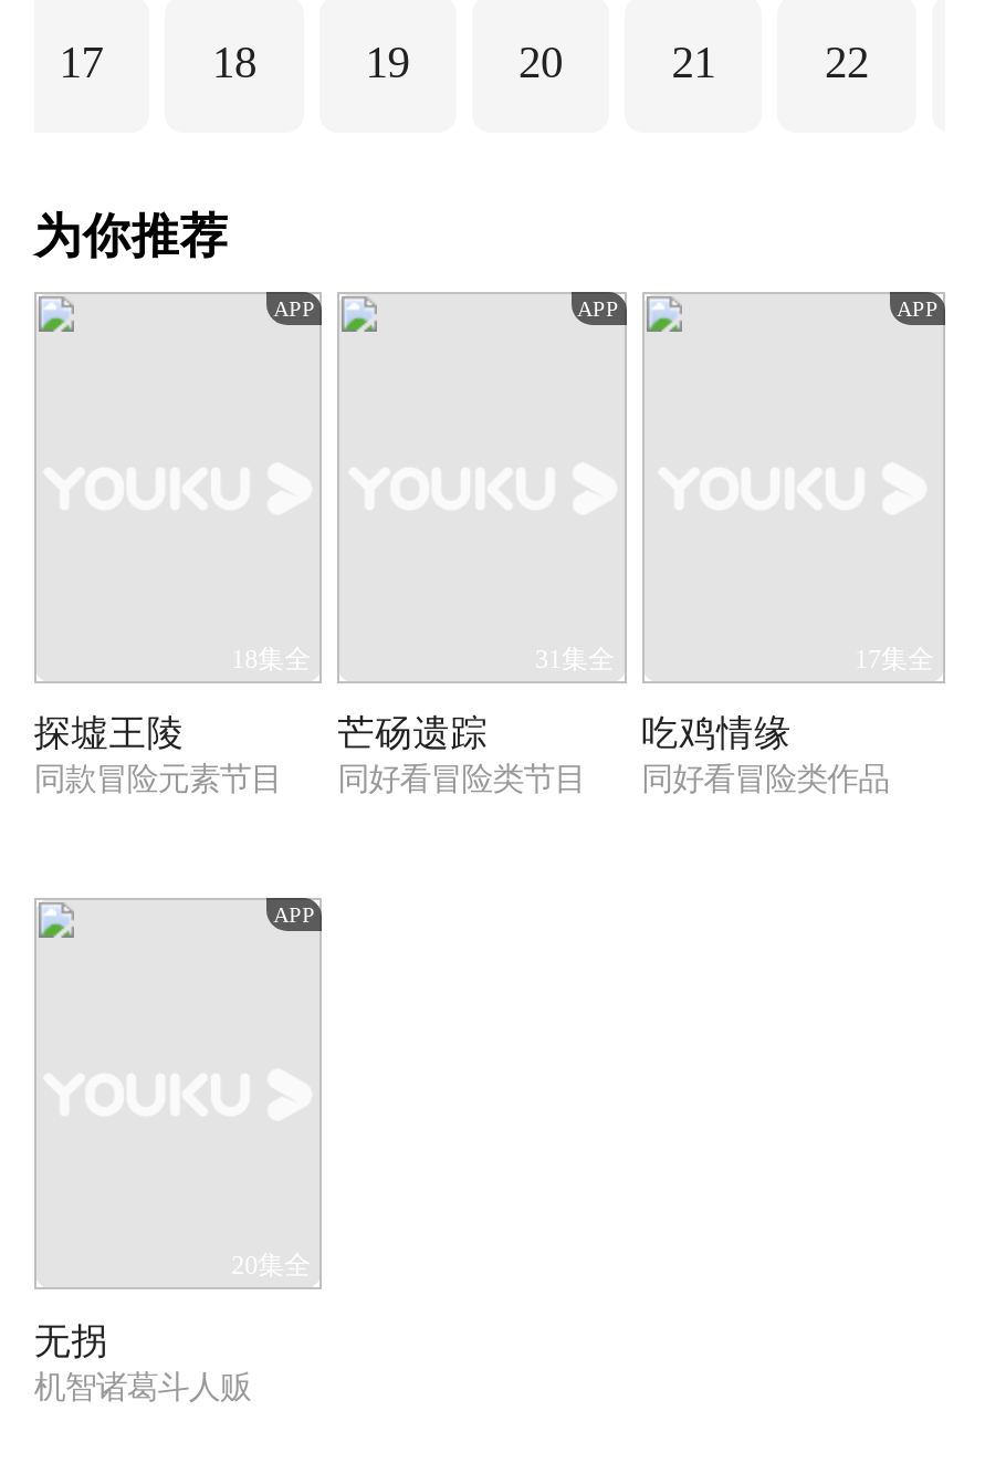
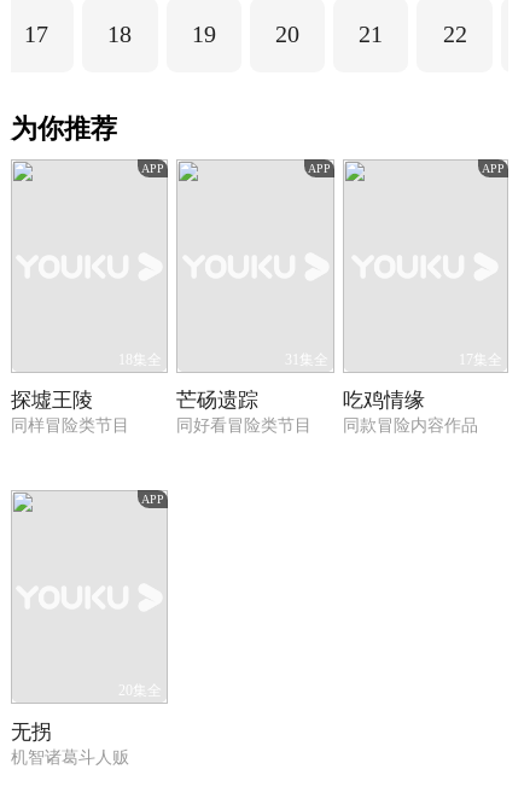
[34,762,282,797] 同款冒险元素节目 -> [11,416,129,435] 同样冒险类节目
[642,762,889,797] 同好看冒险类作品 -> [343,416,478,435] 同款冒险内容作品

